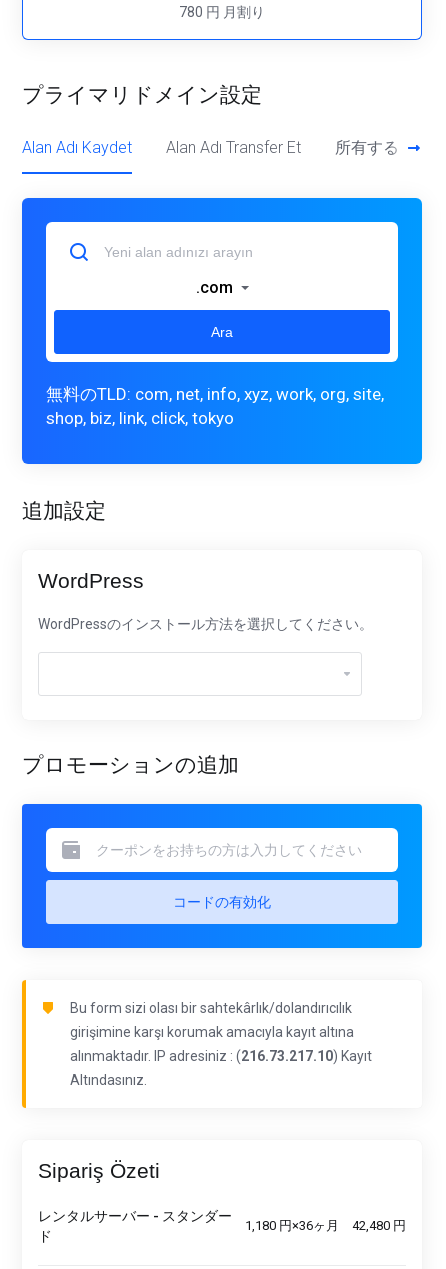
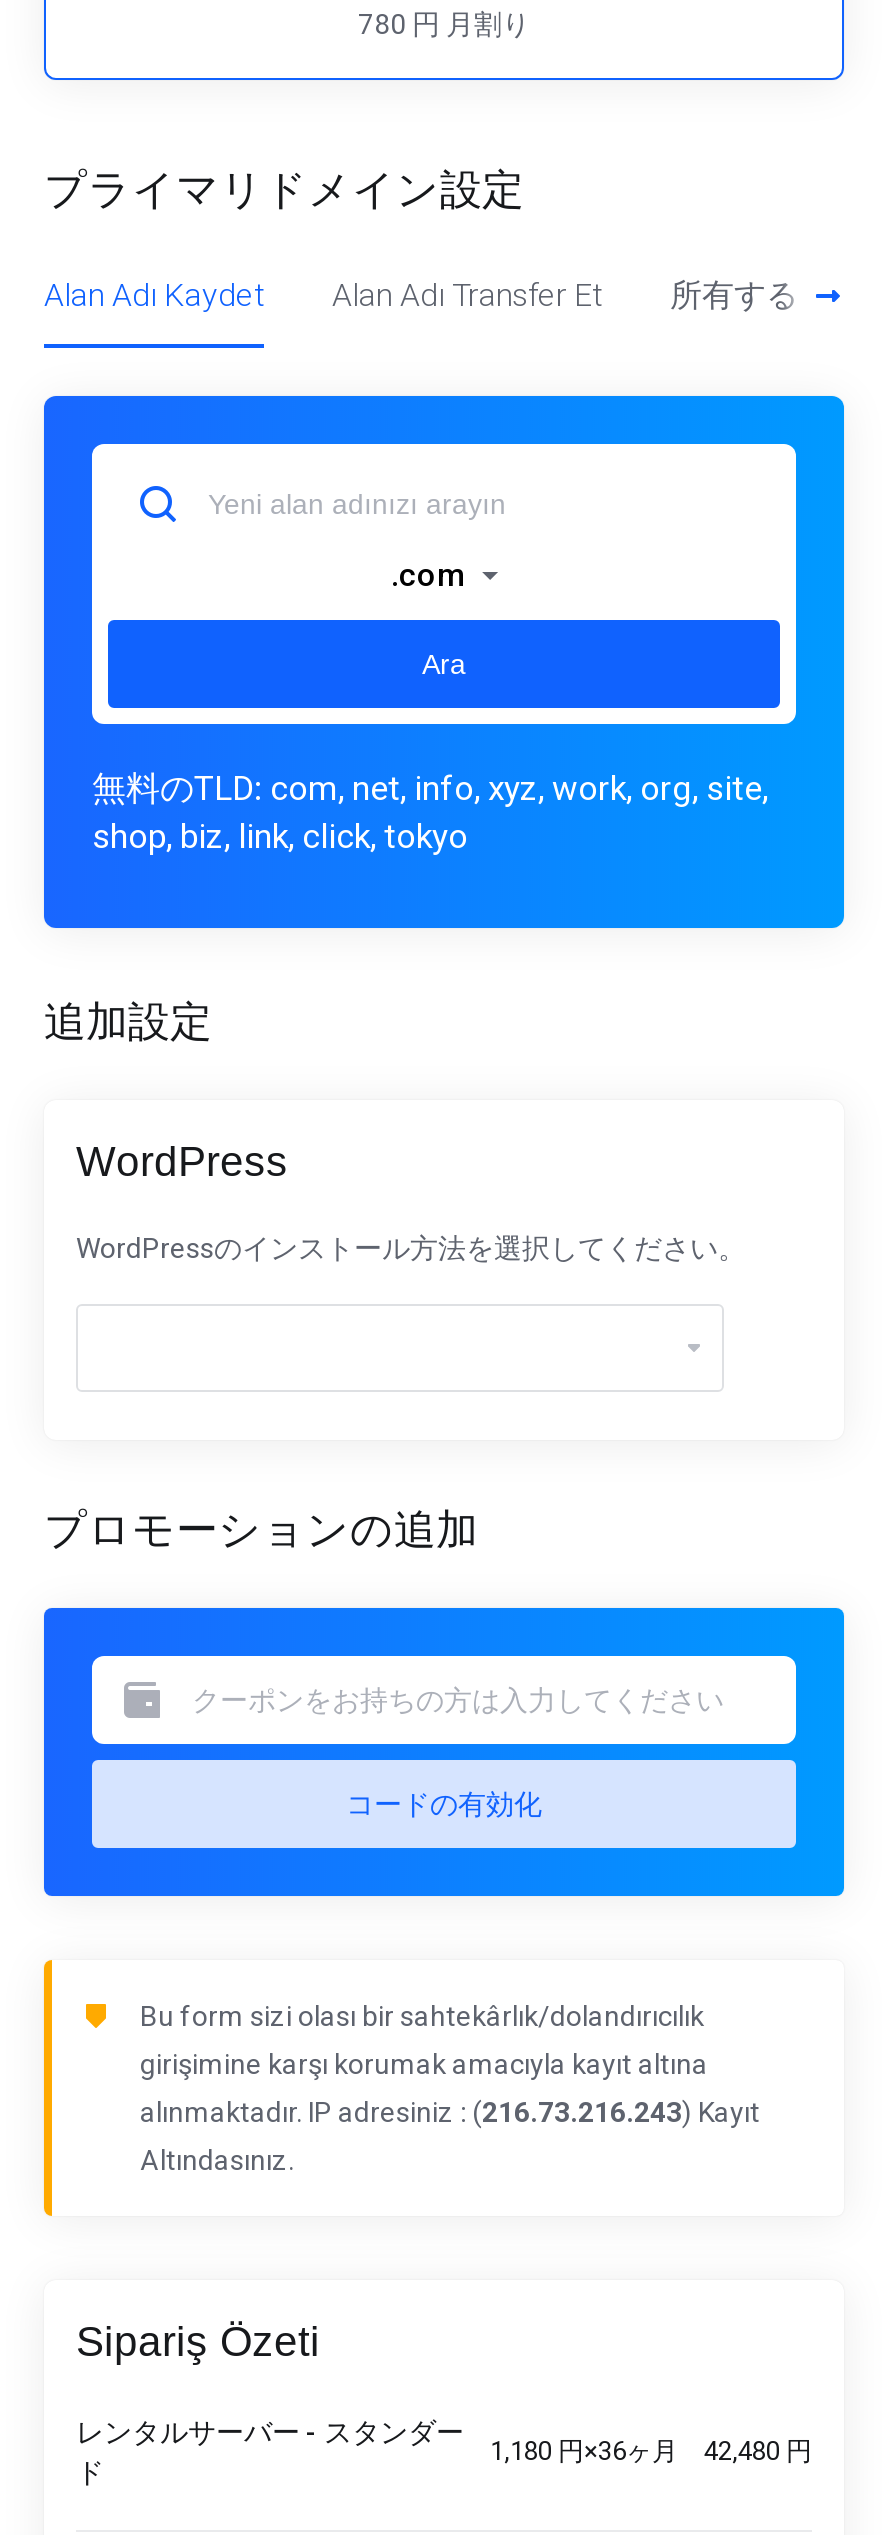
[70,1048,372,1064] alınmaktadır. IP adresiniz : (216.73.217.10) Kayıt -> [140,2096,760,2128] alınmaktadır. IP adresiniz : (216.73.216.243) Kayıt

